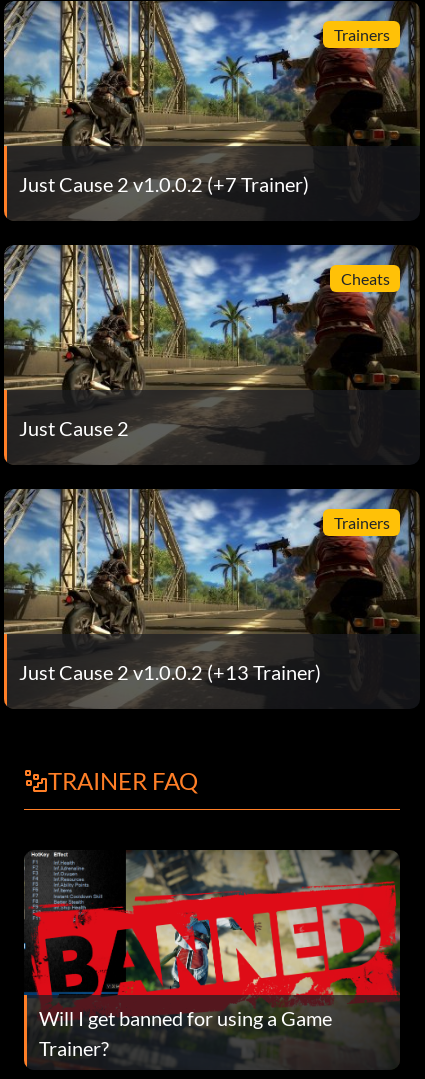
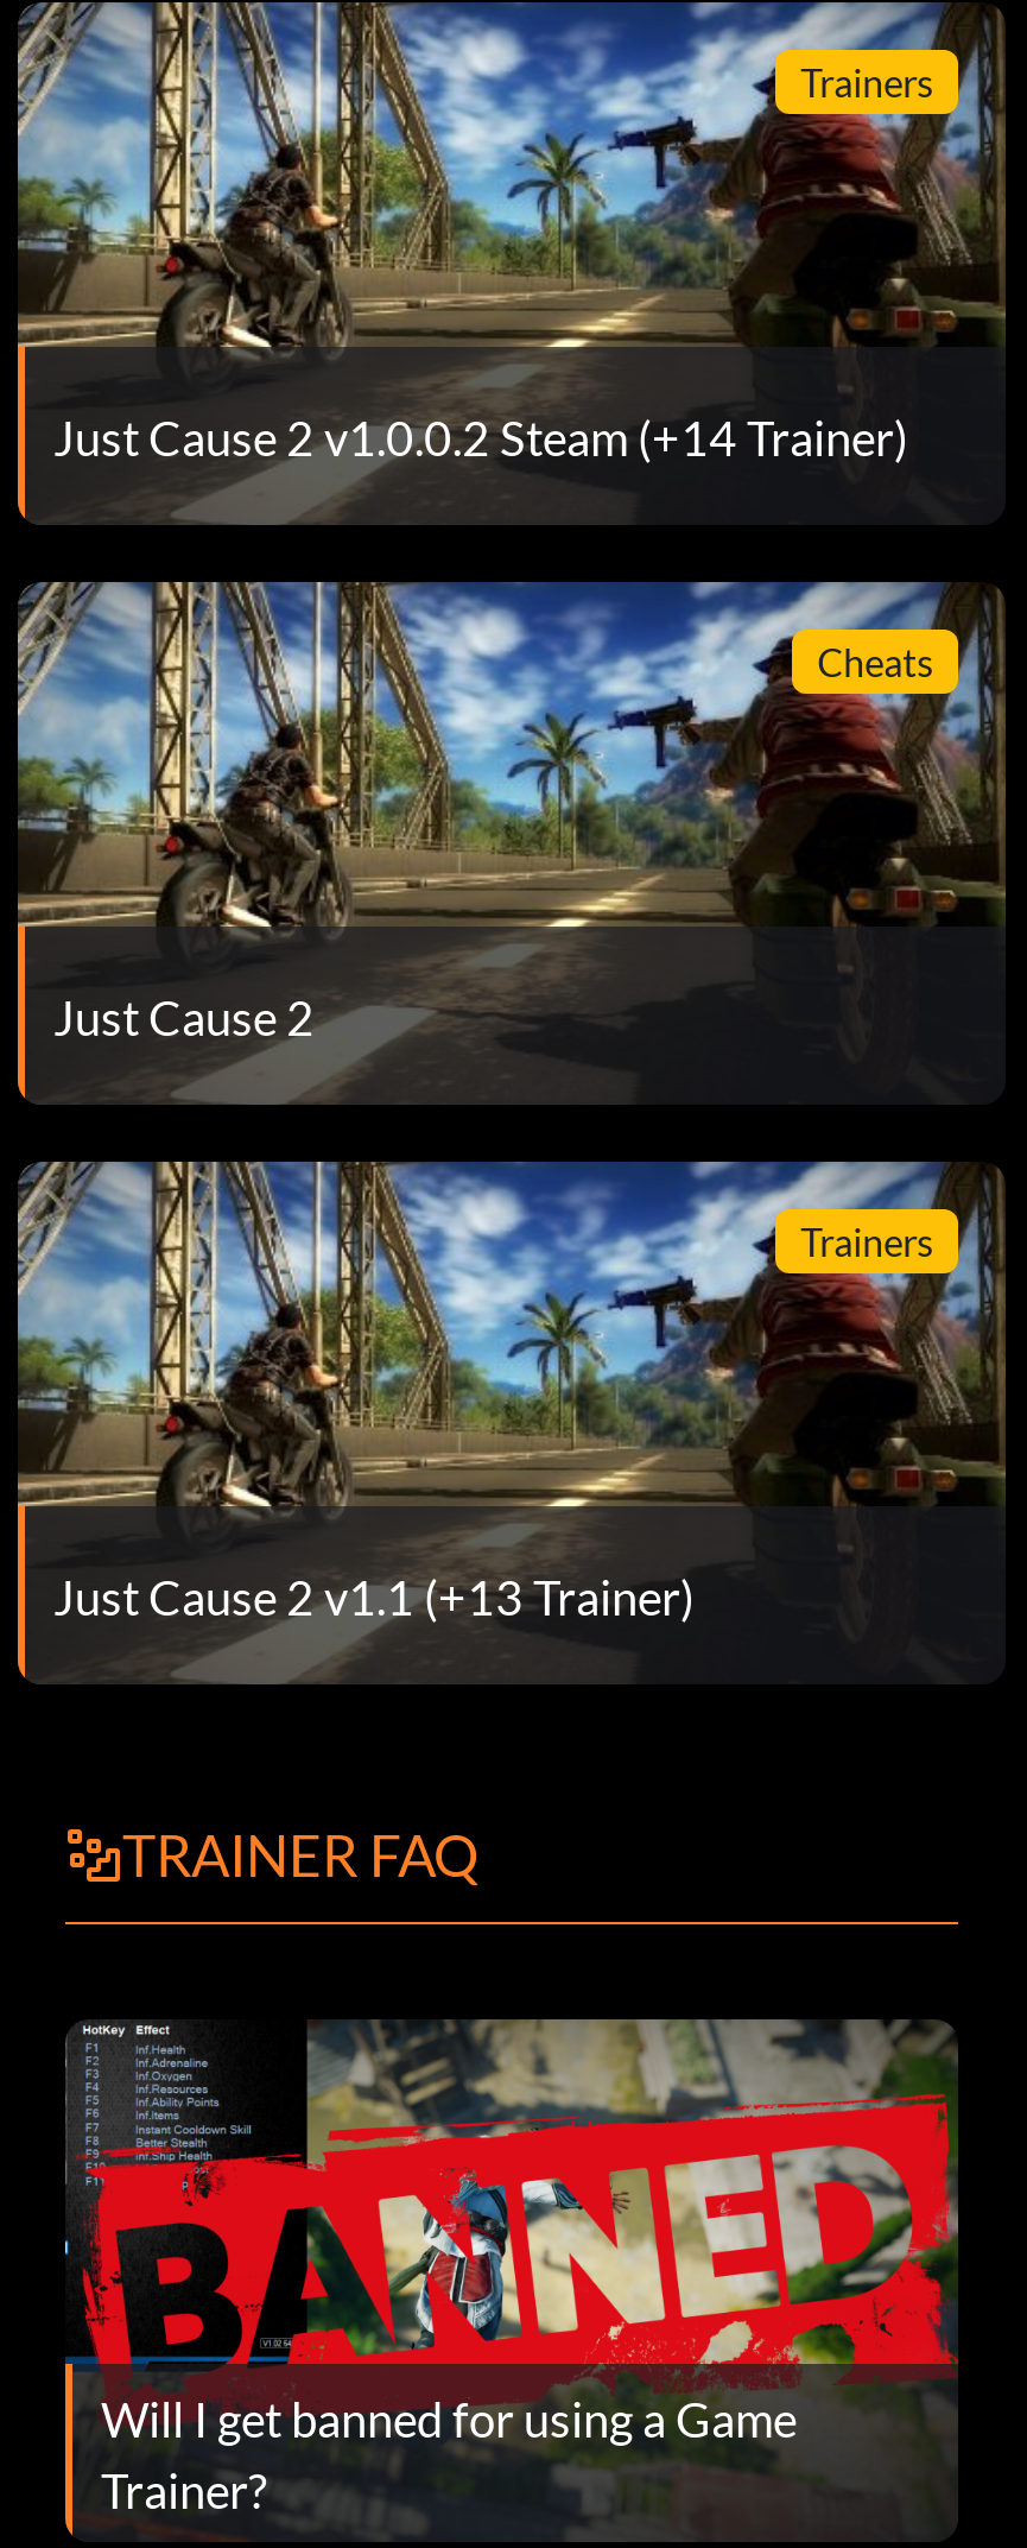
[19,172,309,196] Just Cause 2 v1.0.0.2 (+7 Trainer) -> [53,408,908,465] Just Cause 2 v1.0.0.2 Steam (+14 Trainer)
[19,660,321,684] Just Cause 2 v1.0.0.2 (+13 Trainer) -> [53,1567,695,1624] Just Cause 2 v1.1 (+13 Trainer)

